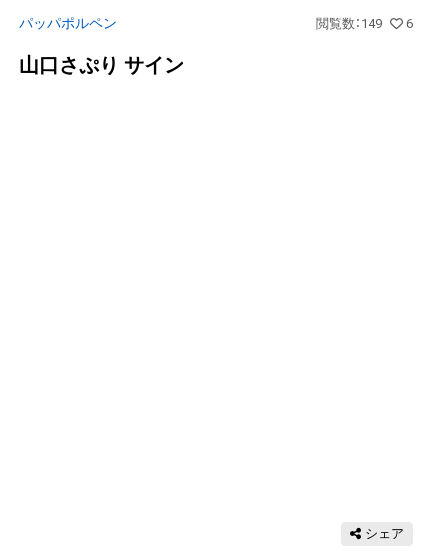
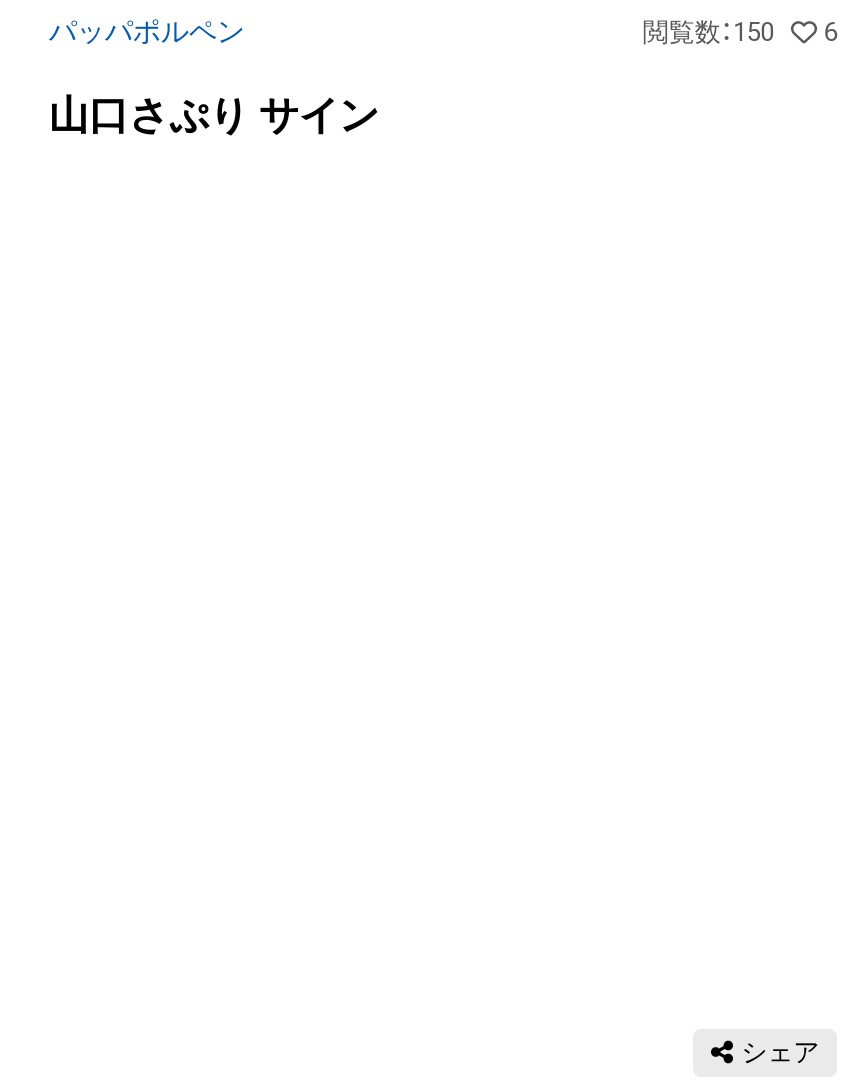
[316,16,413,31] 閲覧数：149 6 -> [643,17,837,47] 閲覧数：150 6

